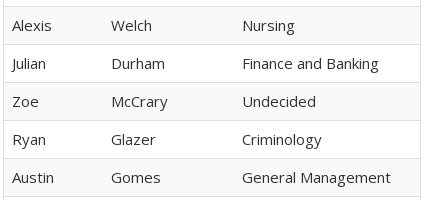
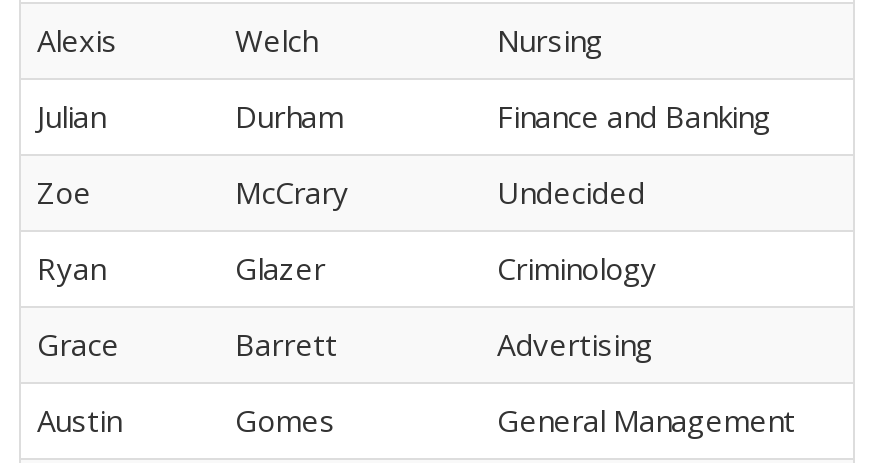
none -> [37,323,653,363] Grace | Barrett | Advertising

